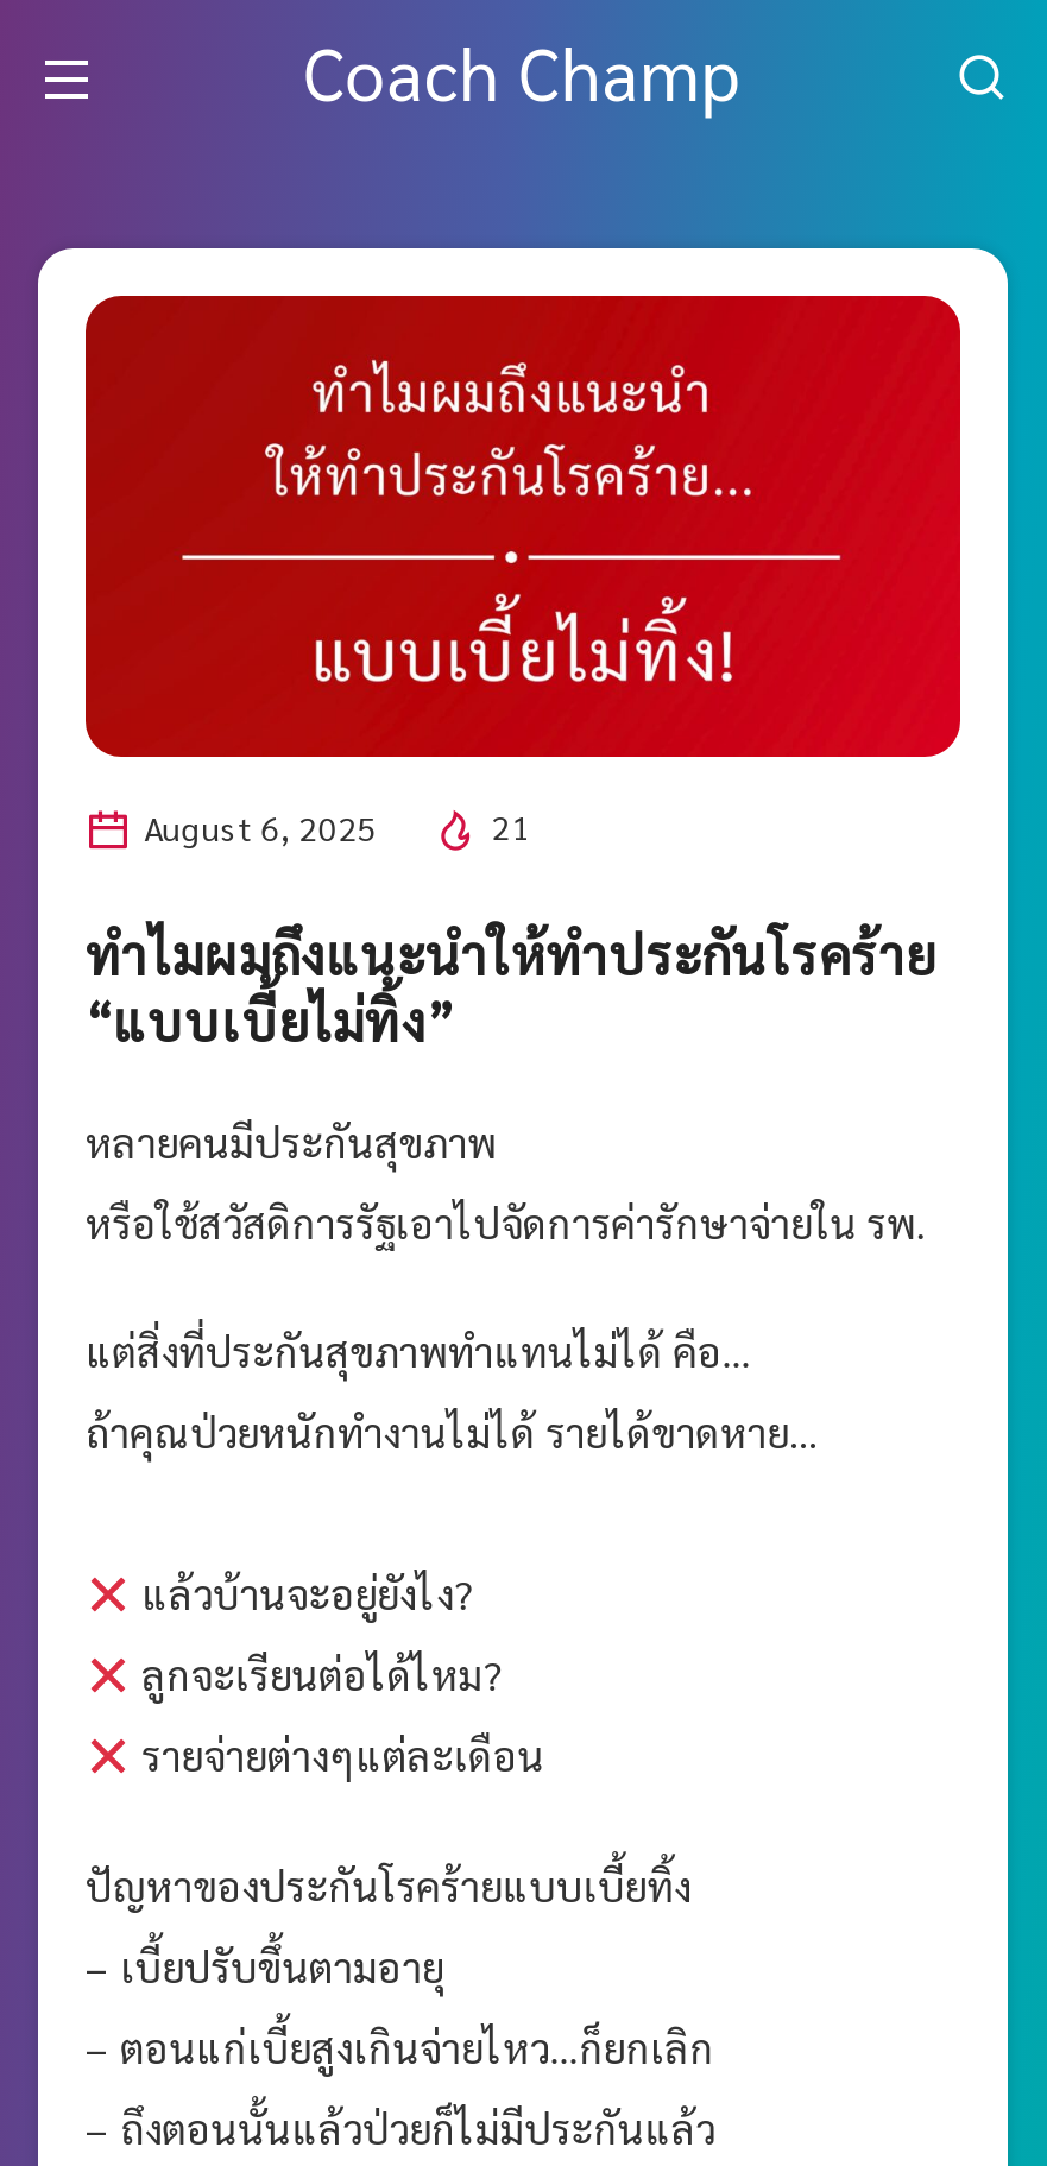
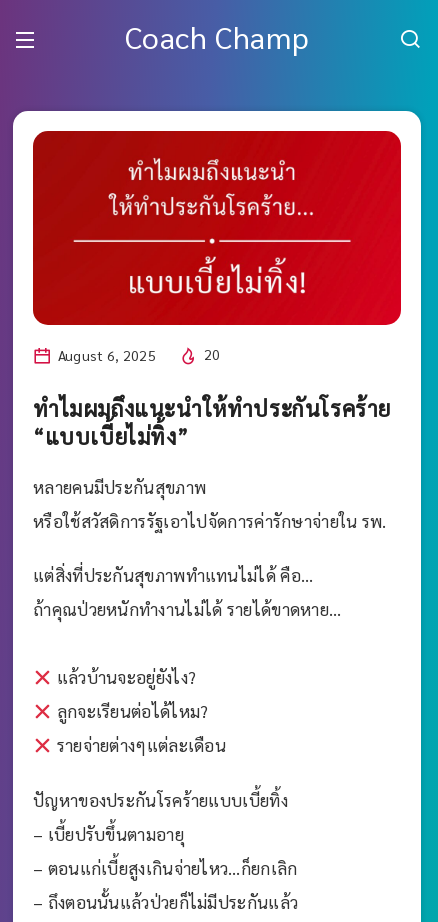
[483,805,531,848] 21 -> [200,345,220,363] 20

